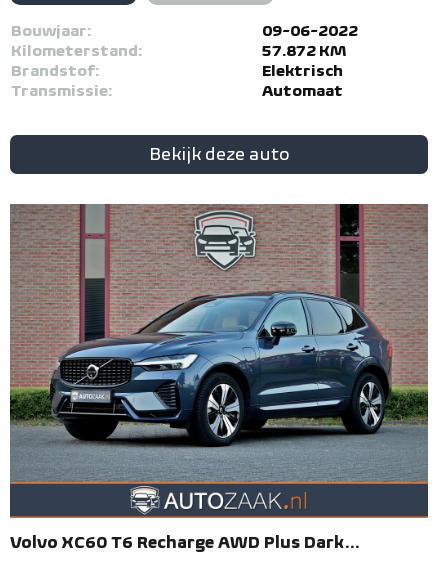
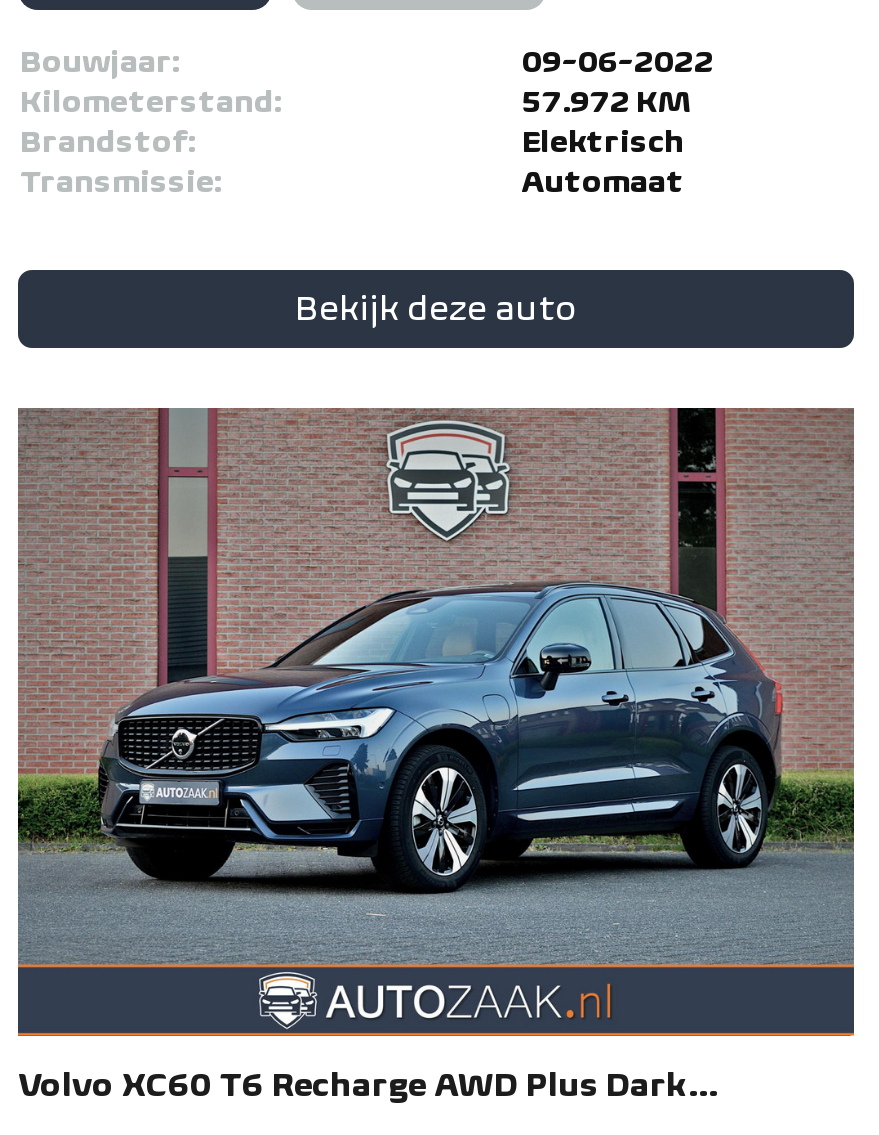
[262,41,346,60] 57.872 KM -> [522,82,690,120] 57.972 KM

